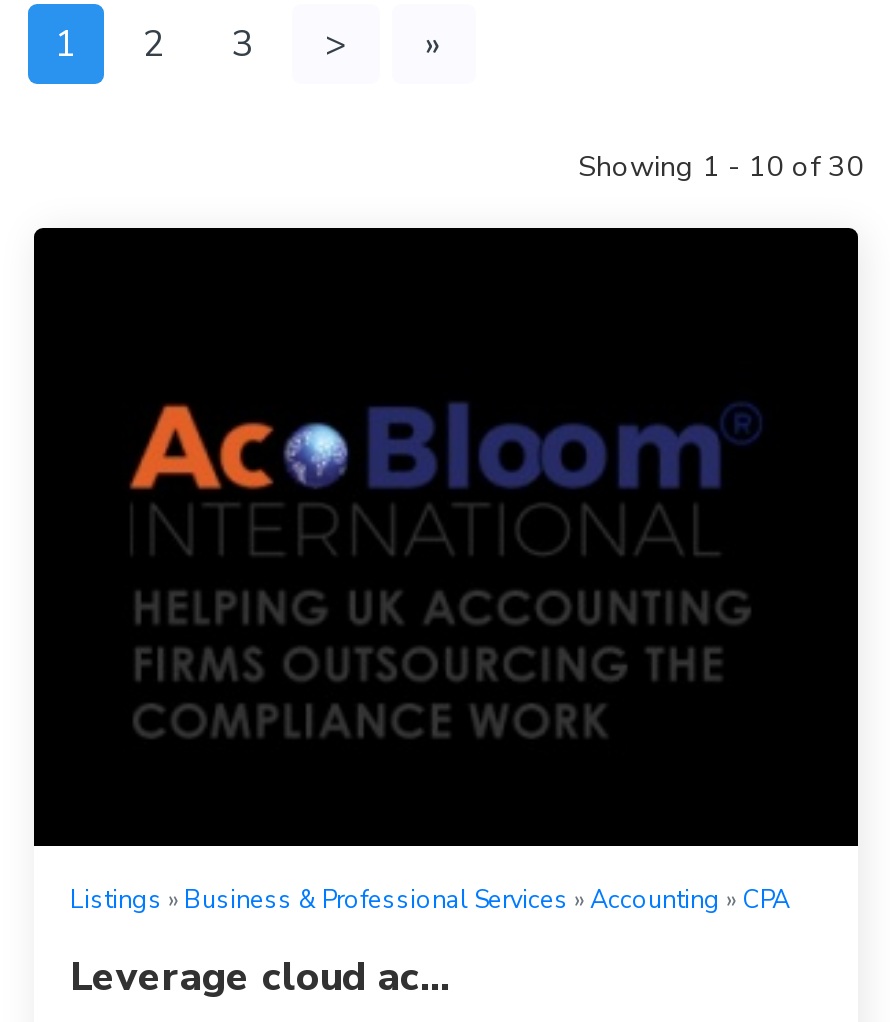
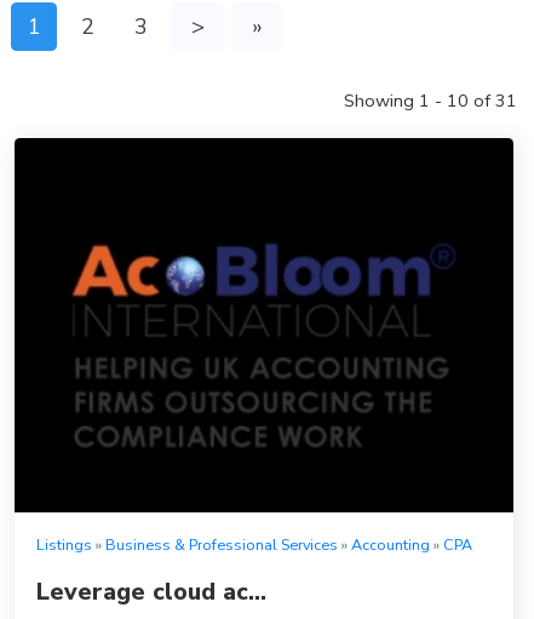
[578,147,864,187] Showing 1 - 10 of 30 -> [344,89,517,113] Showing 1 - 10 of 31

